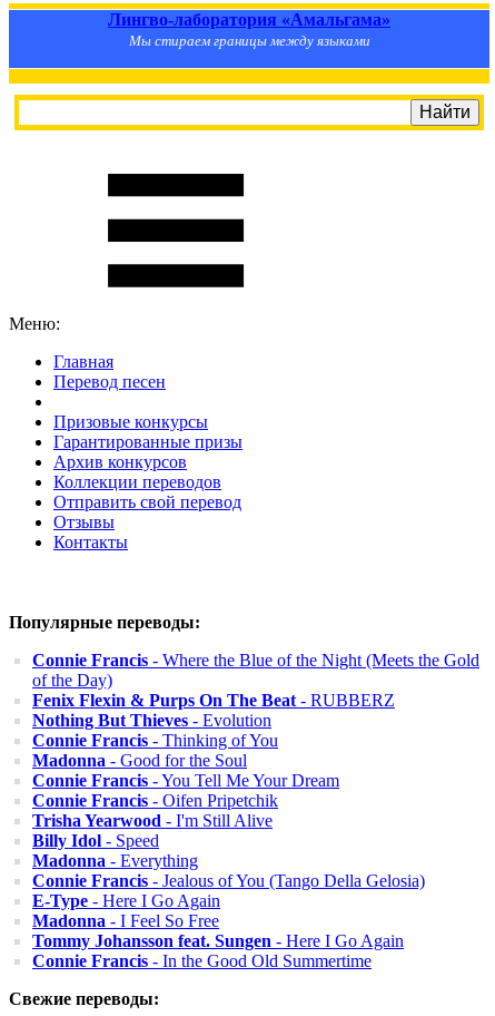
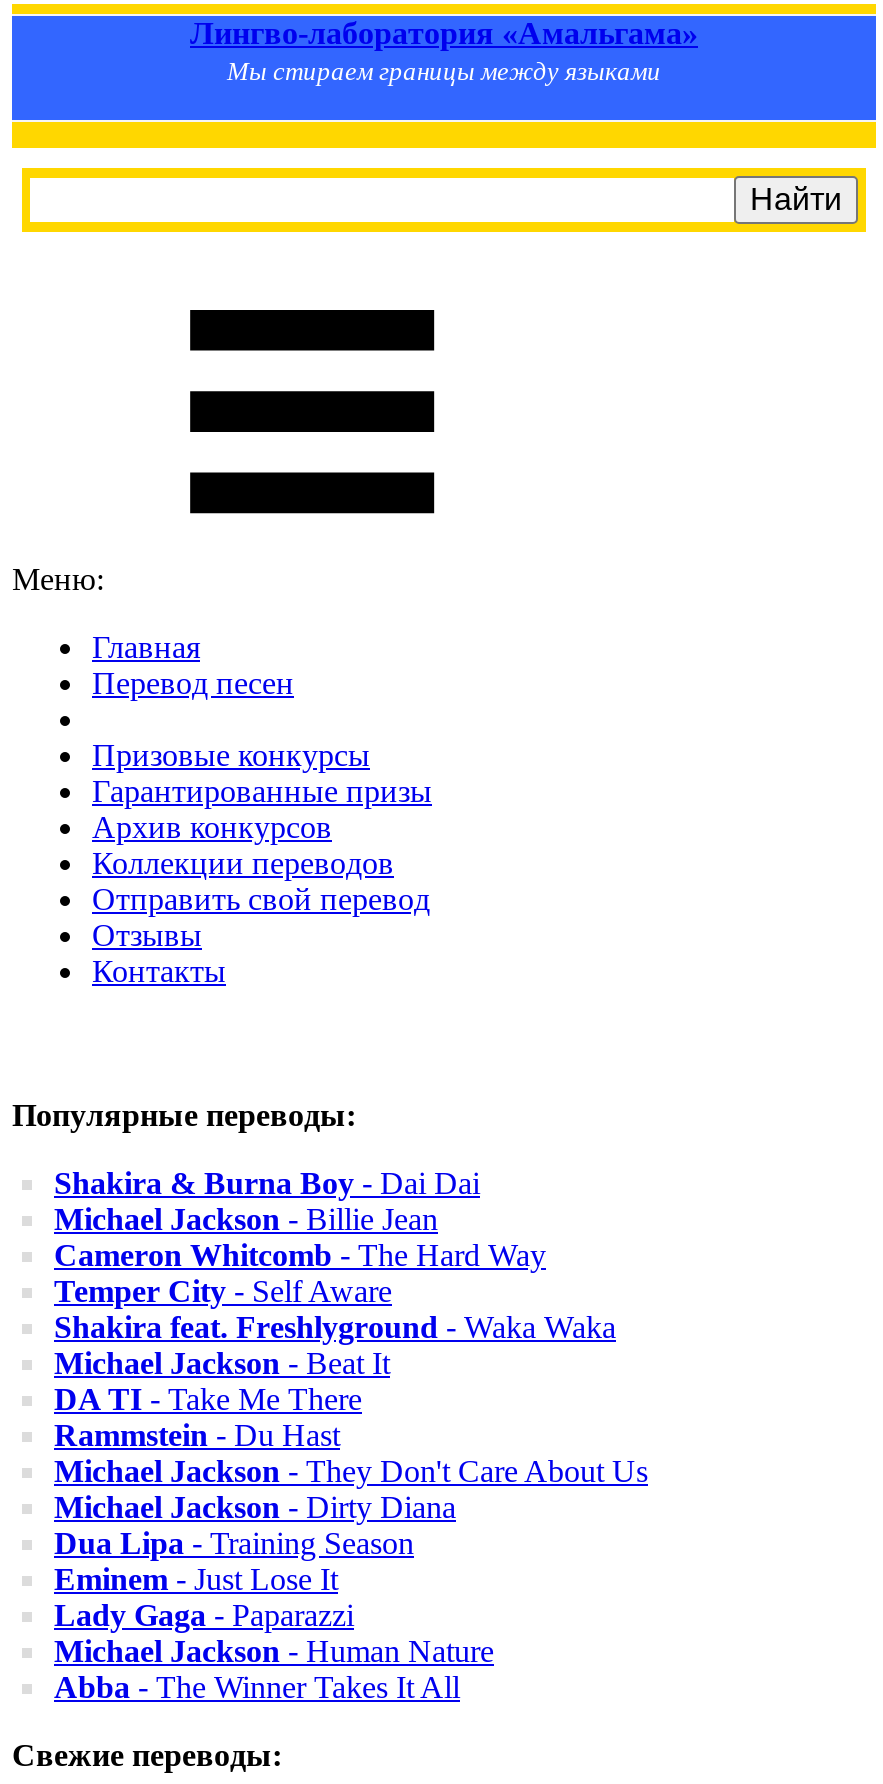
[32,651,479,970] Connie Francis - Where the Blue of the Night (Meets the Gold | of the Day) | Fenix Flexin & Purps On The Beat - RUBBERZ | Nothing But Thieves - Evolution | Connie Francis - Thinking of You | Madonna - Good for the Soul | Connie Francis - You Tell Me Your Dream | Connie Francis - Oifen Pripetchik | Trisha Yearwood - I'm Still Alive | Billy Idol - Speed | Madonna - Everything | Connie Francis - Jealous of You (Tango Della Gelosia) | E-Type - Here I Go Again | Madonna - I Feel So Free | Tommy Johansson feat. Sungen - Here I Go Again | Connie Francis - In the Good Old Summertime -> [54,1166,648,1704] Shakira & Burna Boy - Dai Dai | Michael Jackson - Billie Jean | Cameron Whitcomb - The Hard Way | Temper City - Self Aware | Shakira feat. Freshlyground - Waka Waka | Michael Jackson - Beat It | DA TI - Take Me There | Rammstein - Du Hast | Michael Jackson - They Don't Care About Us | Michael Jackson - Dirty Diana | Dua Lipa - Training Season | Eminem - Just Lose It | Lady Gaga - Paparazzi | Michael Jackson - Human Nature | Abba - The Winner Takes It All

